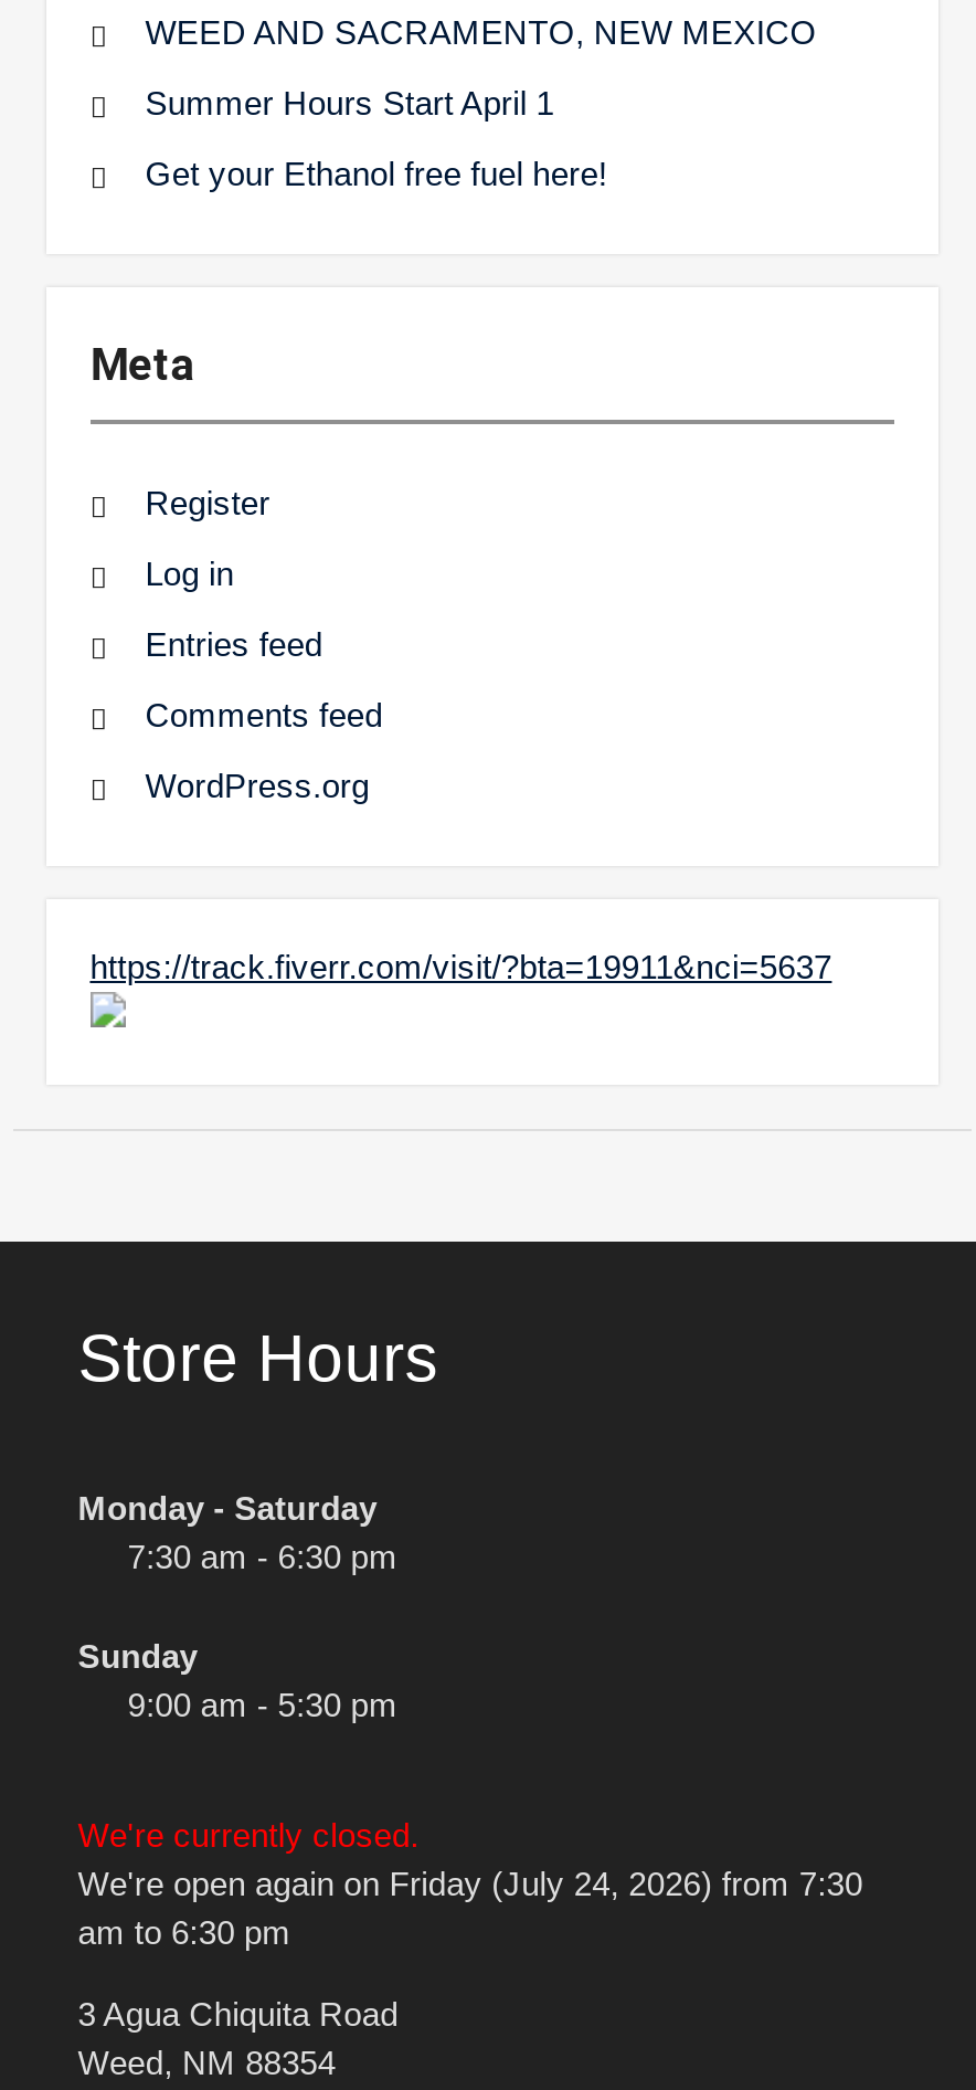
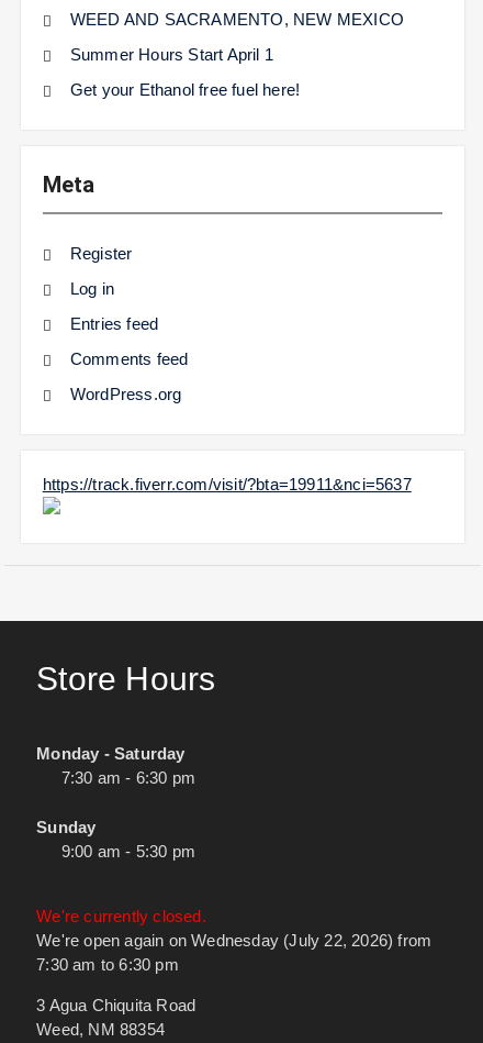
[78,1865,863,1951] We're open again on Friday (July 24, 2026) from 7:30 | am to 6:30 pm -> [37,931,432,974] We're open again on Wednesday (July 22, 2026) from | 7:30 am to 6:30 pm

